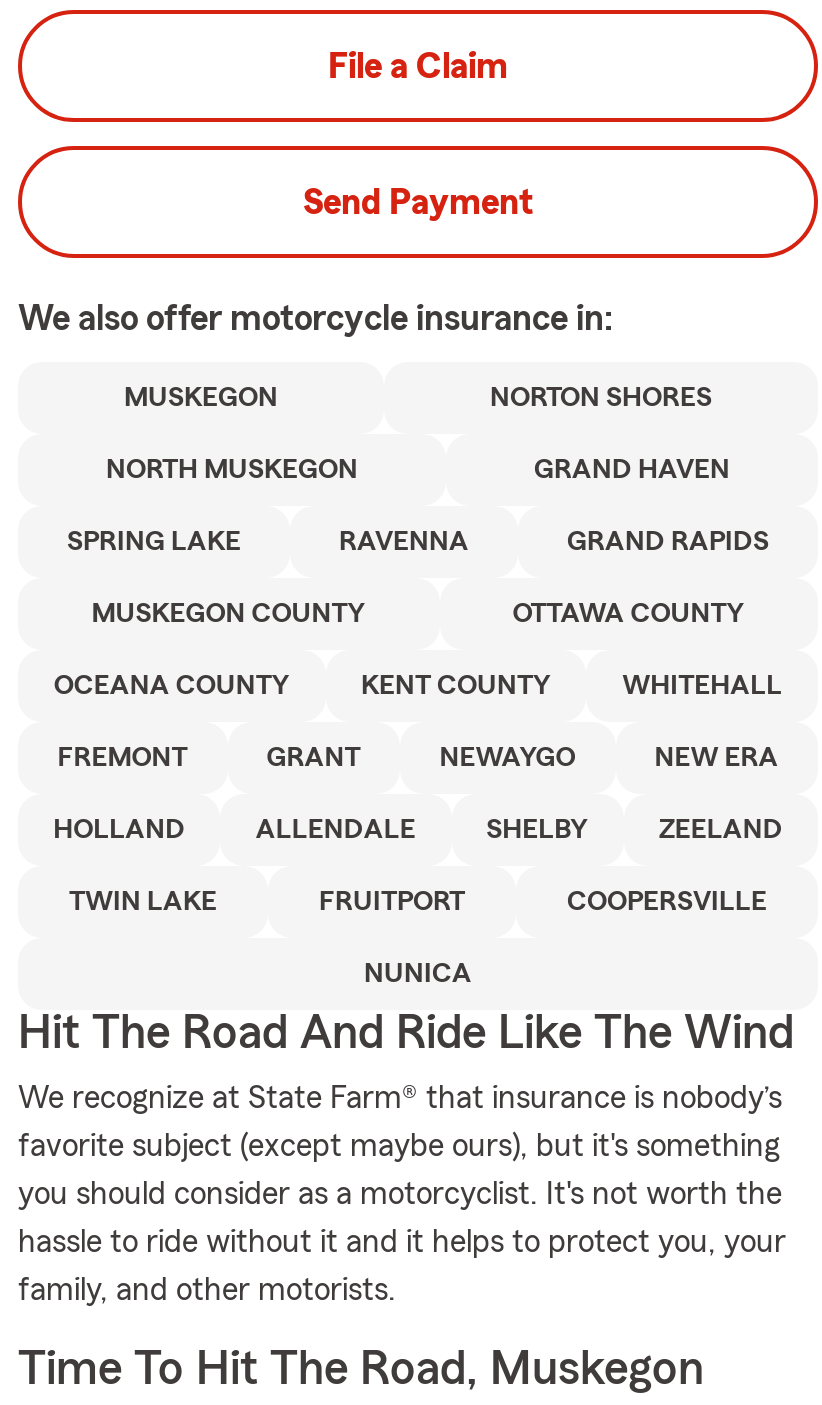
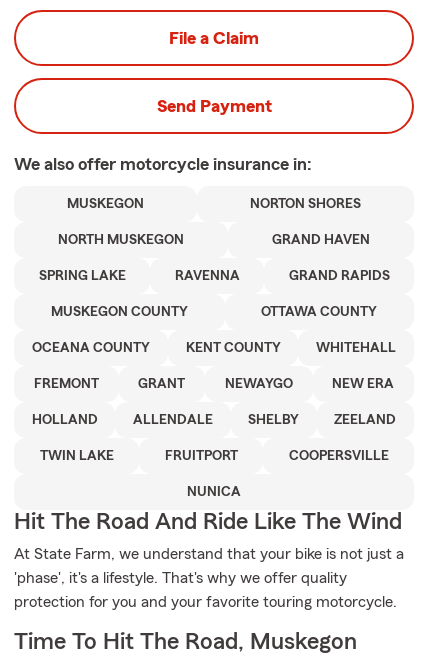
[18,1082,786,1306] We recognize at State Farm® that insurance is nobody’s | favorite subject (except maybe ours), but it's something | you should consider as a motorcyclist. It's not worth the | hassle to ride without it and it helps to protect you, your | family, and other motorists. -> [14,546,404,610] At State Farm, we understand that your bike is not just a | 'phase', it's a lifestyle. That's why we offer quality | protection for you and your favorite touring motorcycle.

